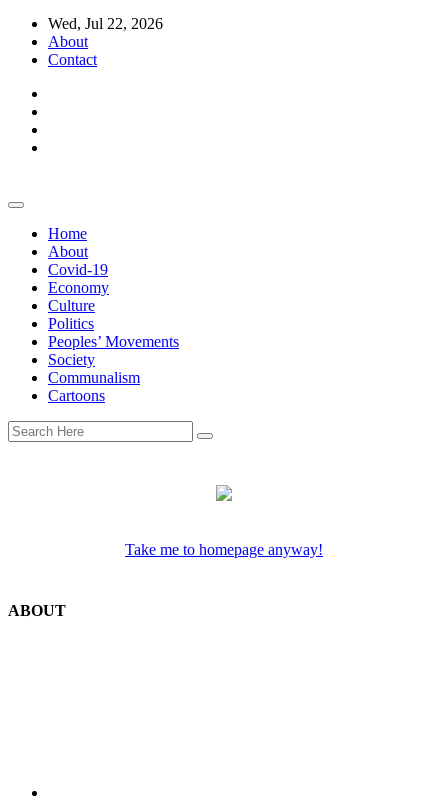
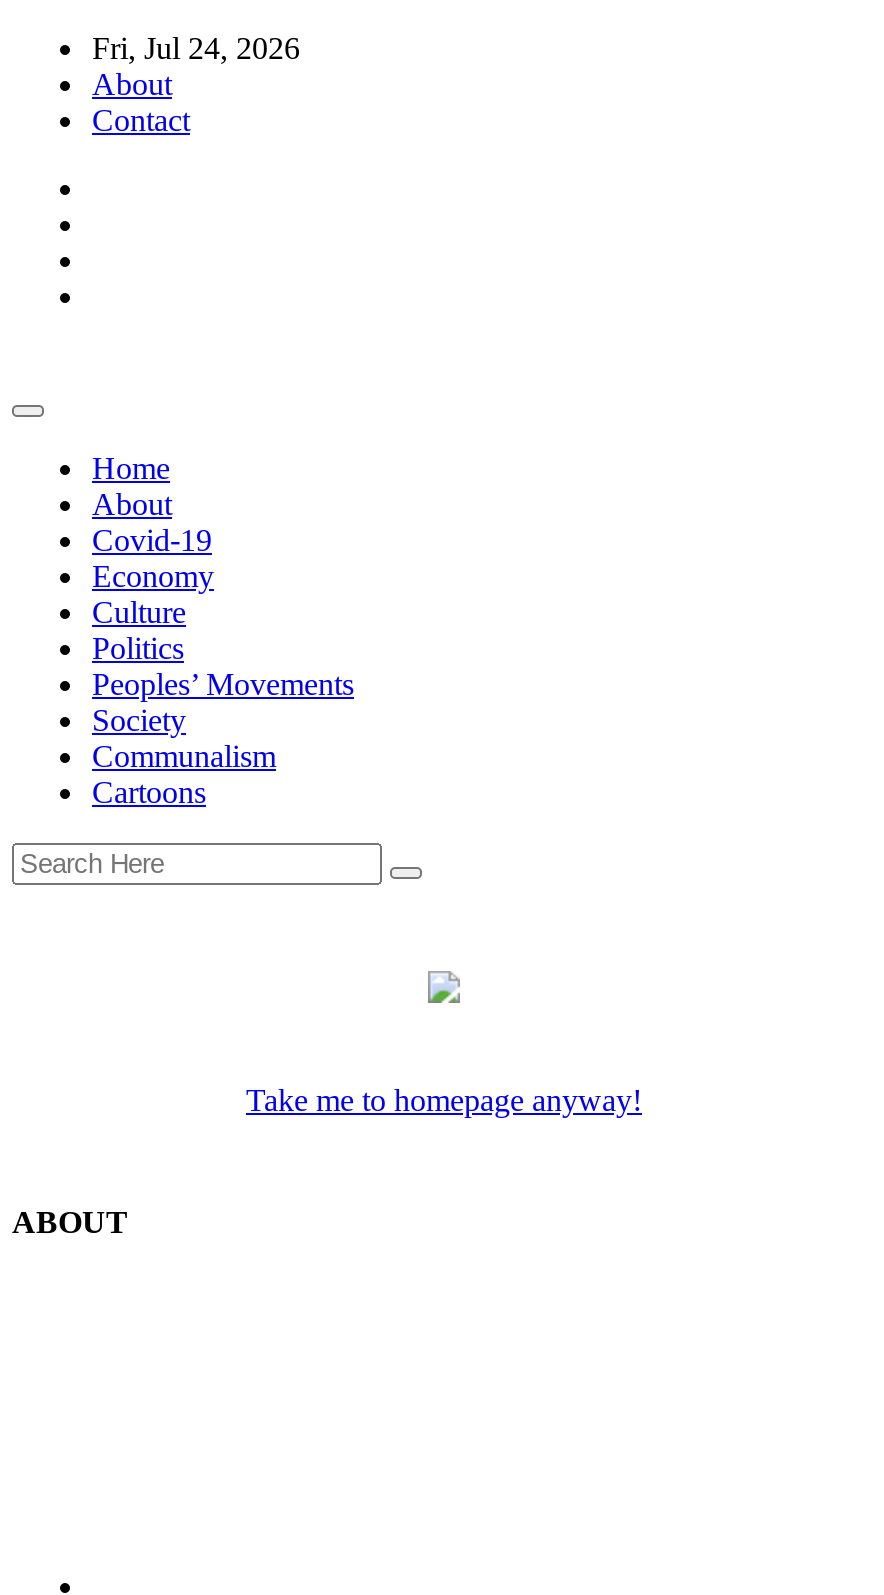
[48,15,163,32] Wed, Jul 22, 2026 -> [92,31,300,65] Fri, Jul 24, 2026

